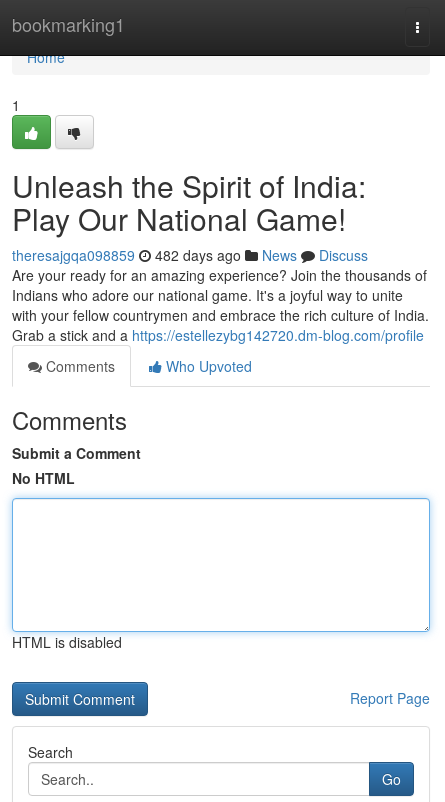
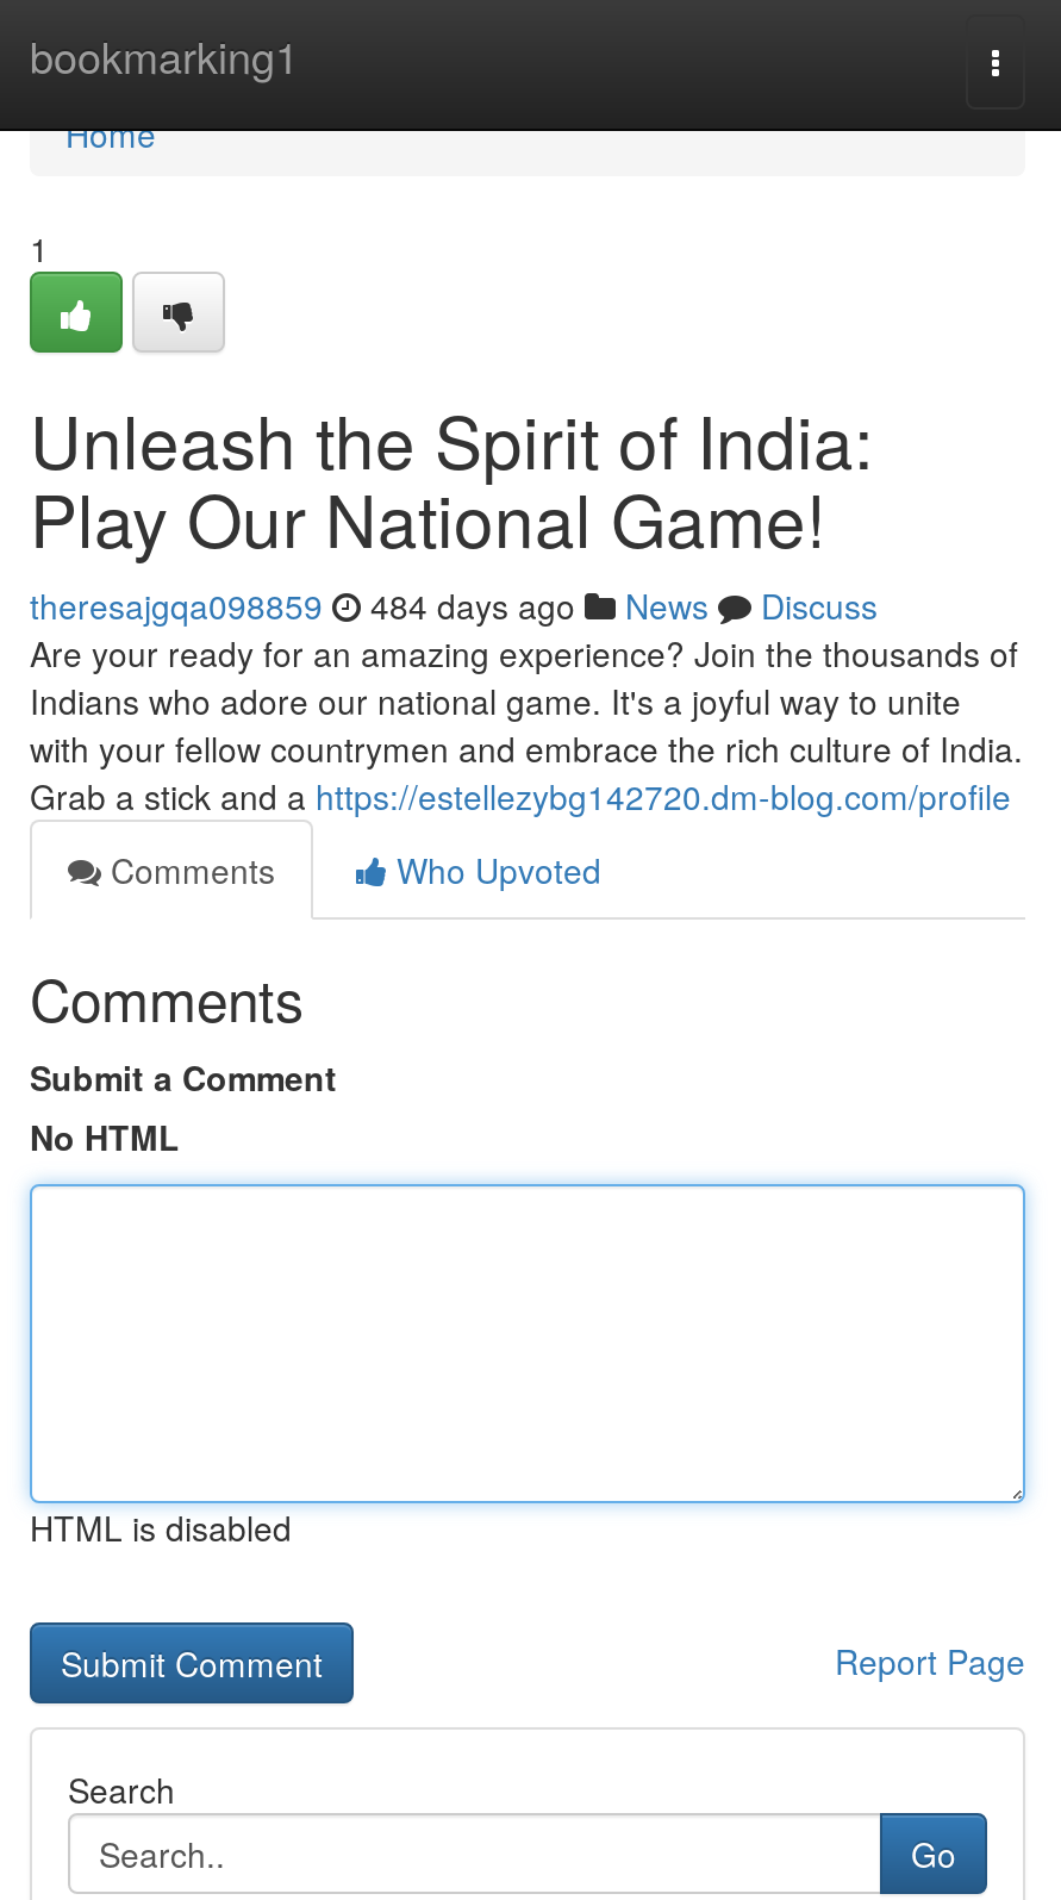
[12,245,368,265] theresajgqa098859 482 days ago News Discuss -> [30,581,878,629] theresajgqa098859 484 days ago News Discuss

